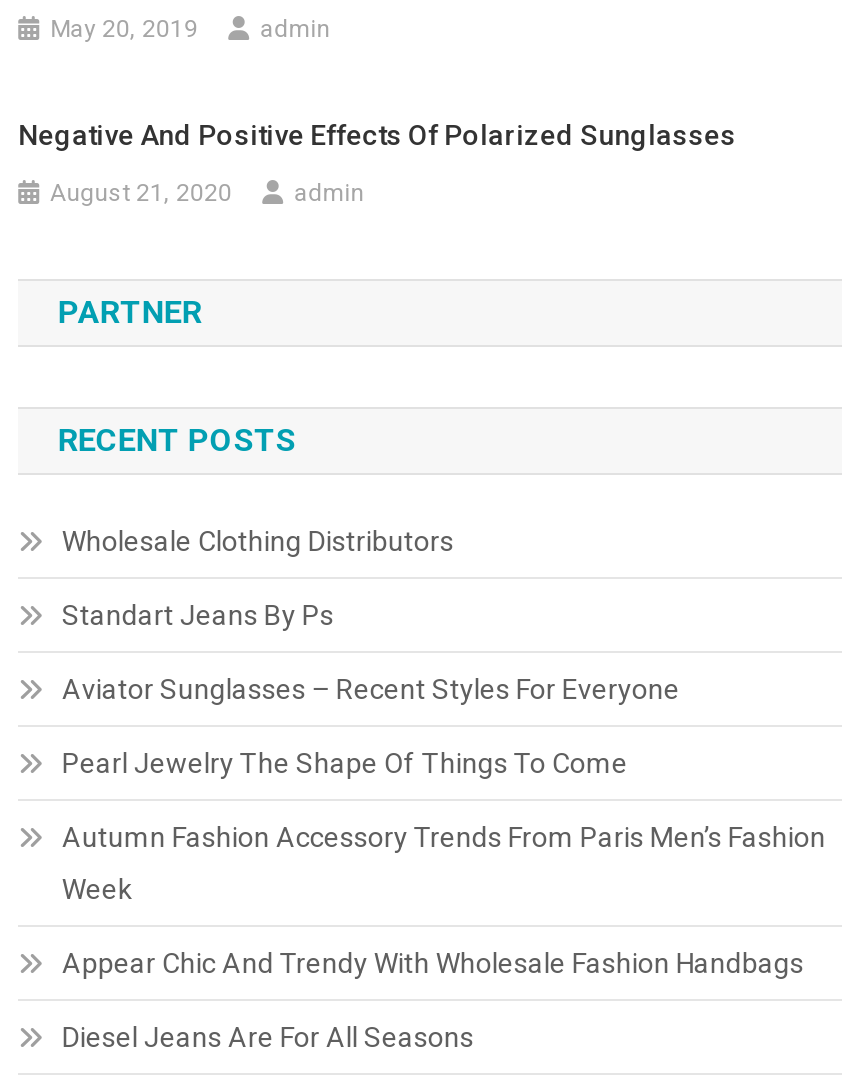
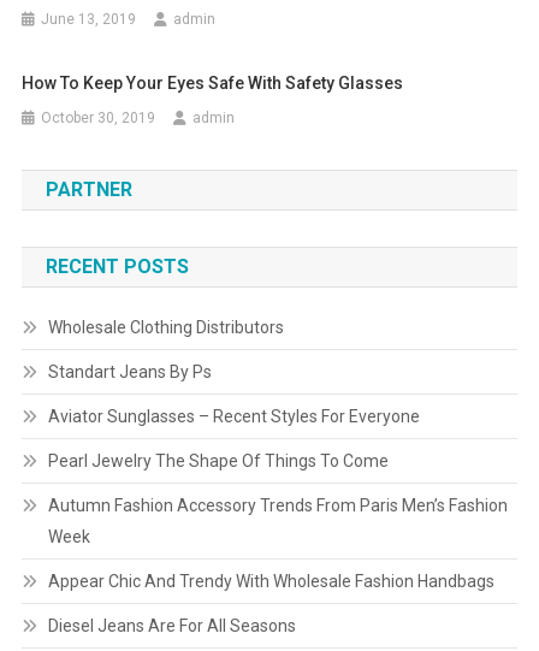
[50,15,198,43] May 20, 2019 -> [41,11,136,28] June 13, 2019
[18,119,736,151] Negative And Positive Effects Of Polarized Sunglasses -> [22,74,403,93] How To Keep Your Eyes Safe With Safety Glasses
[50,179,232,207] August 21, 2020 -> [41,110,155,127] October 30, 2019

